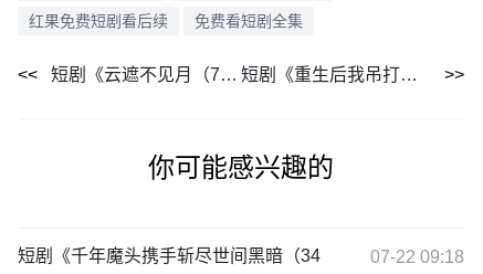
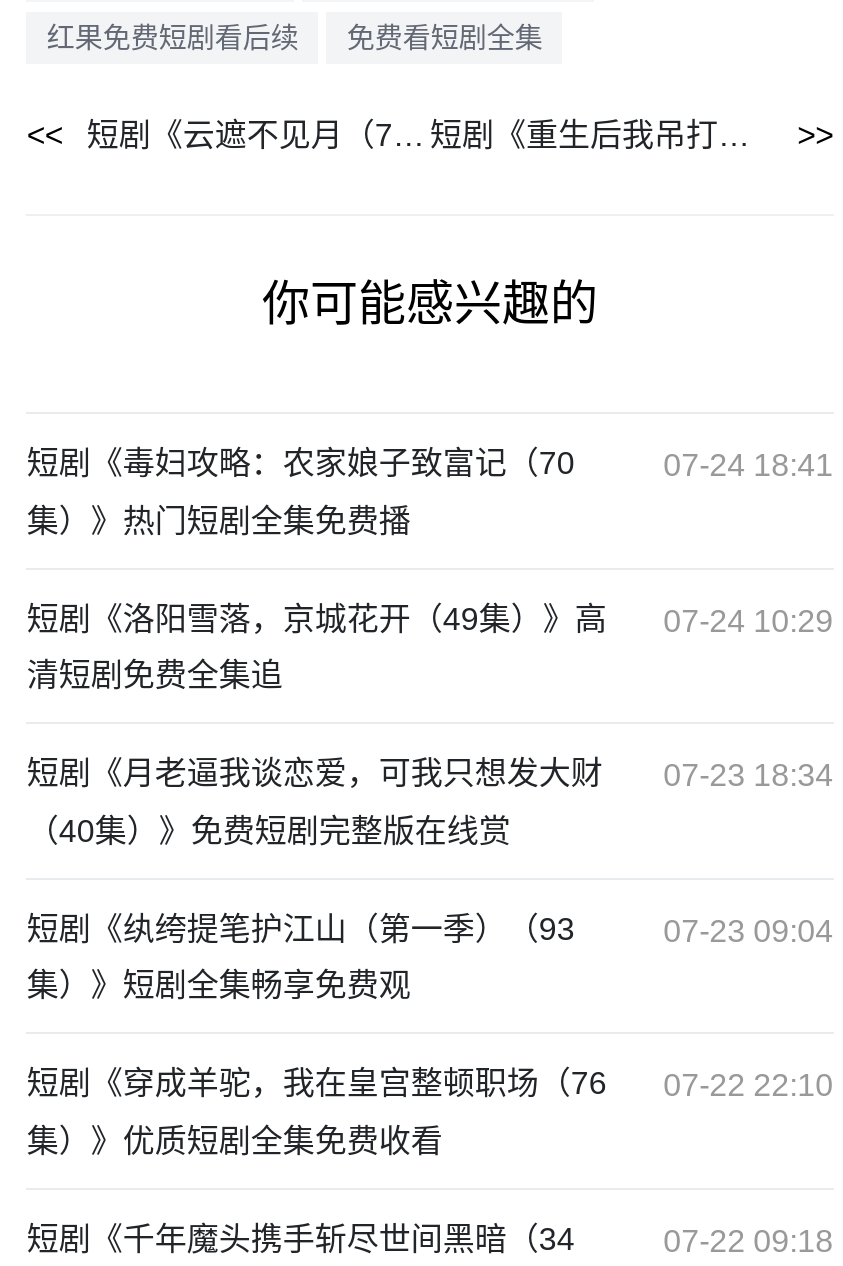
none -> [27,447,575,537] 短剧《毒妇攻略：农家娘子致富记（70 | 集）》热门短剧全集免费播
none -> [27,602,607,692] 短剧《洛阳雪落，京城花开（49集）》高 | 清短剧免费全集追
none -> [27,757,603,847] 短剧《月老逼我谈恋爱，可我只想发大财 | （40集）》免费短剧完整版在线赏
none -> [27,912,575,1002] 短剧《纨绔提笔护江山（第一季）（93 | 集）》短剧全集畅享免费观
none -> [27,1067,607,1157] 短剧《穿成羊驼，我在皇宫整顿职场（76 | 集）》优质短剧全集免费收看
none -> [663,448,833,482] 07-24 18:41
none -> [663,603,833,637] 07-24 10:29
none -> [663,758,833,792] 07-23 18:34
none -> [663,913,833,947] 07-23 09:04
none -> [663,1068,833,1102] 07-22 22:10

